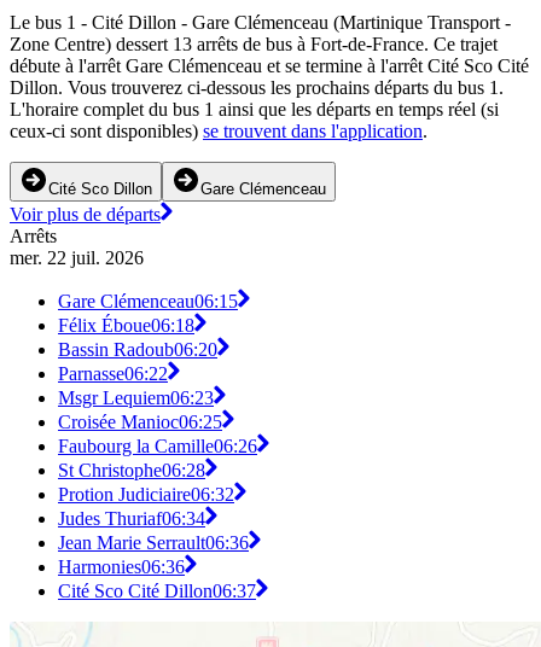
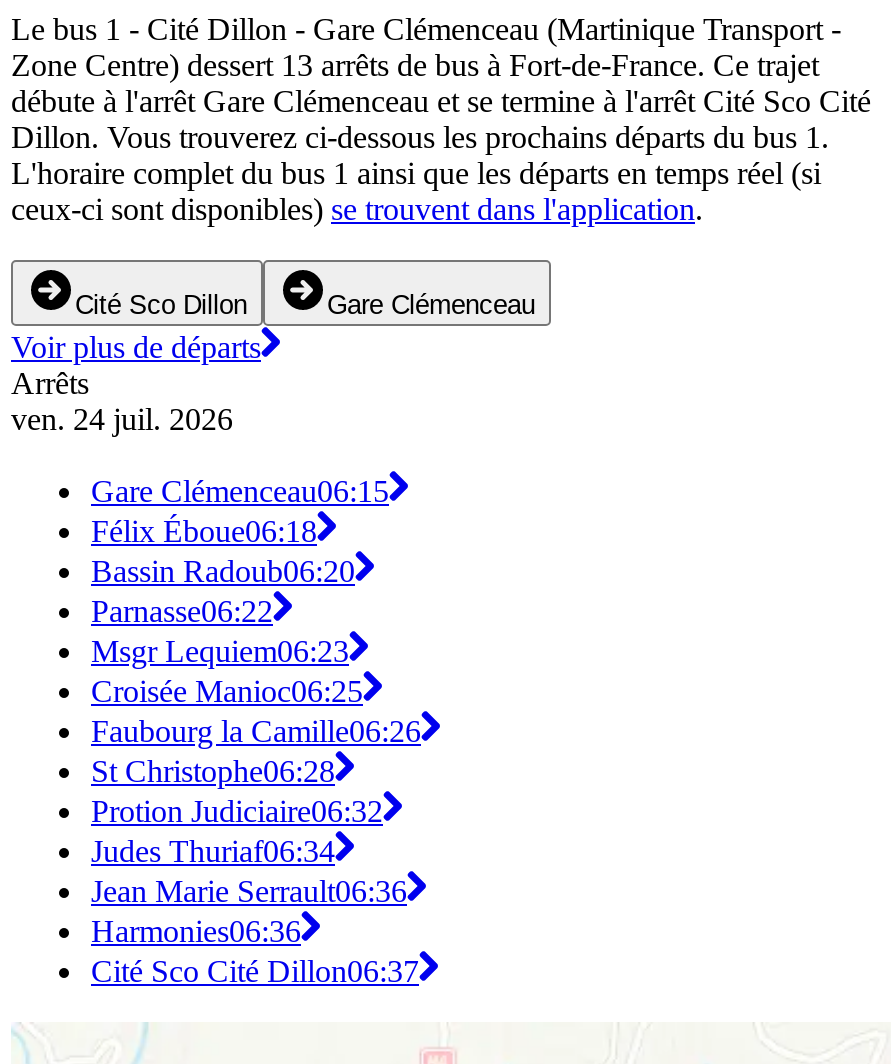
[10,248,144,268] mer. 22 juil. 2026 -> [11,402,233,436] ven. 24 juil. 2026

